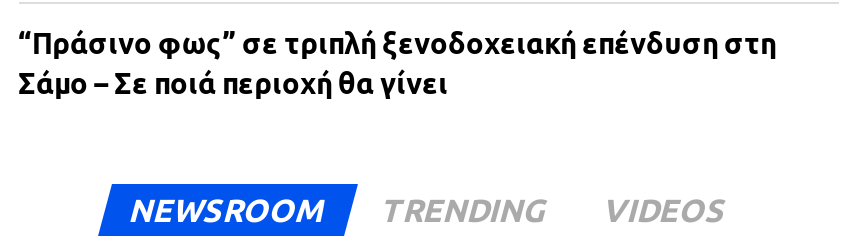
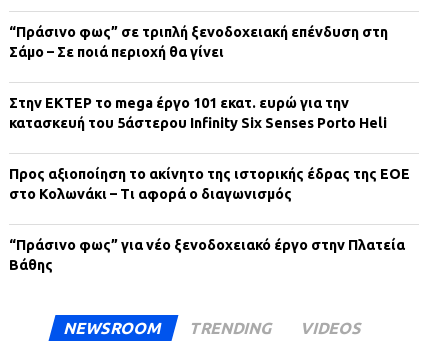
none -> [9,95,410,273] Στην ΕΚΤΕΡ το mega έργο 101 εκατ. ευρώ για την | κατασκευή του 5άστερου Infinity Six Senses Porto Heli | Προς αξιοποίηση το ακίνητο της ιστορικής έδρας της ΕΟΕ | στο Κολωνάκι – Τι αφορά ο διαγωνισμός | “Πράσινο φως” για νέο ξενοδοχειακό έργο στην Πλατεία | Βάθης

